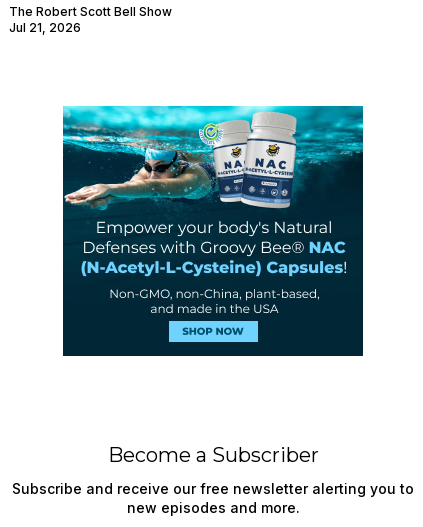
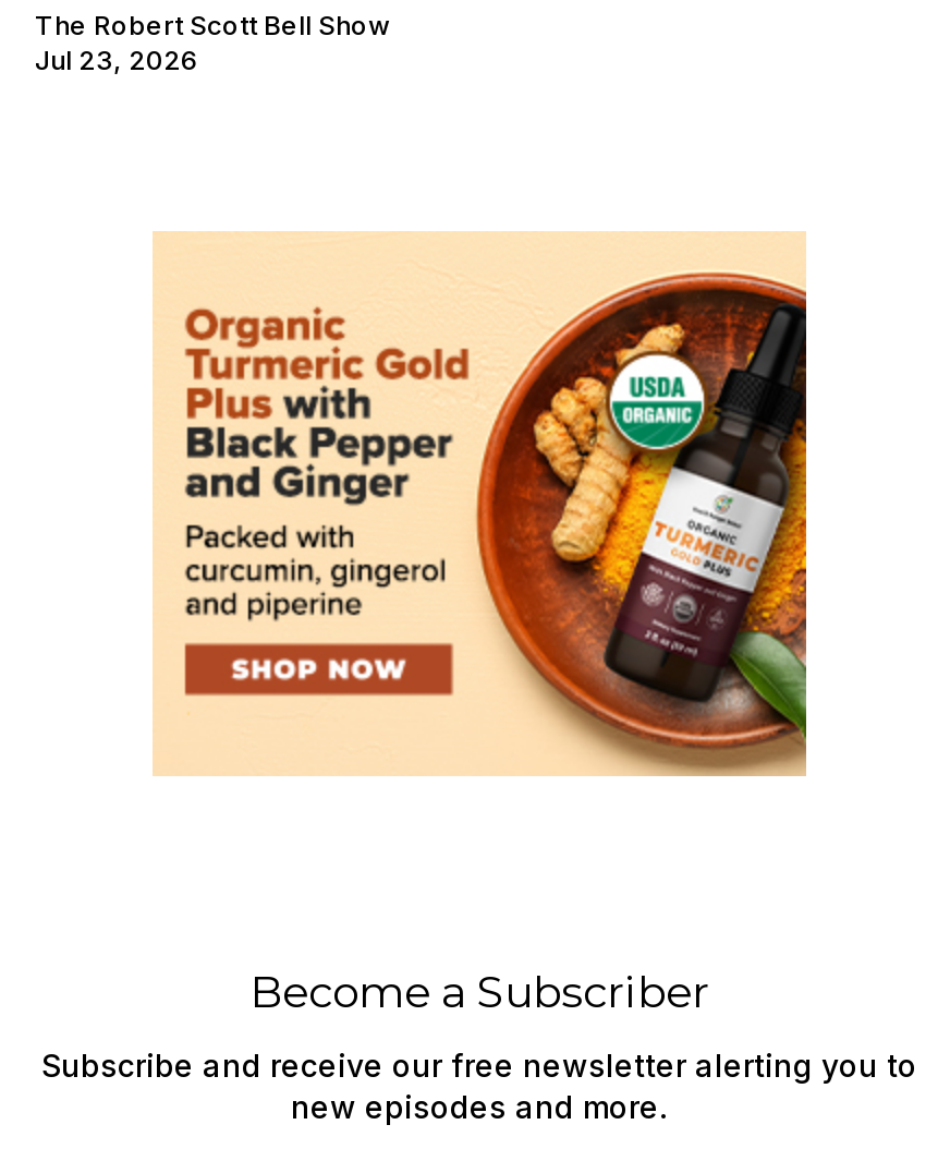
[9,20,81,35] Jul 21, 2026 -> [35,44,198,76] Jul 23, 2026
[62,105,364,357] [image] -> [153,231,808,776] [image]

